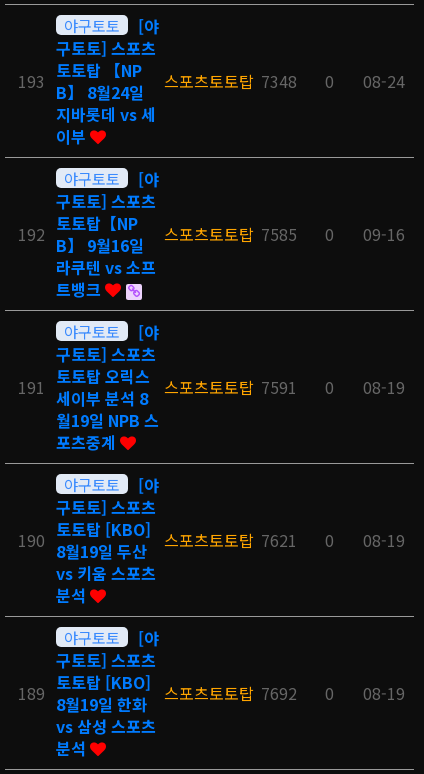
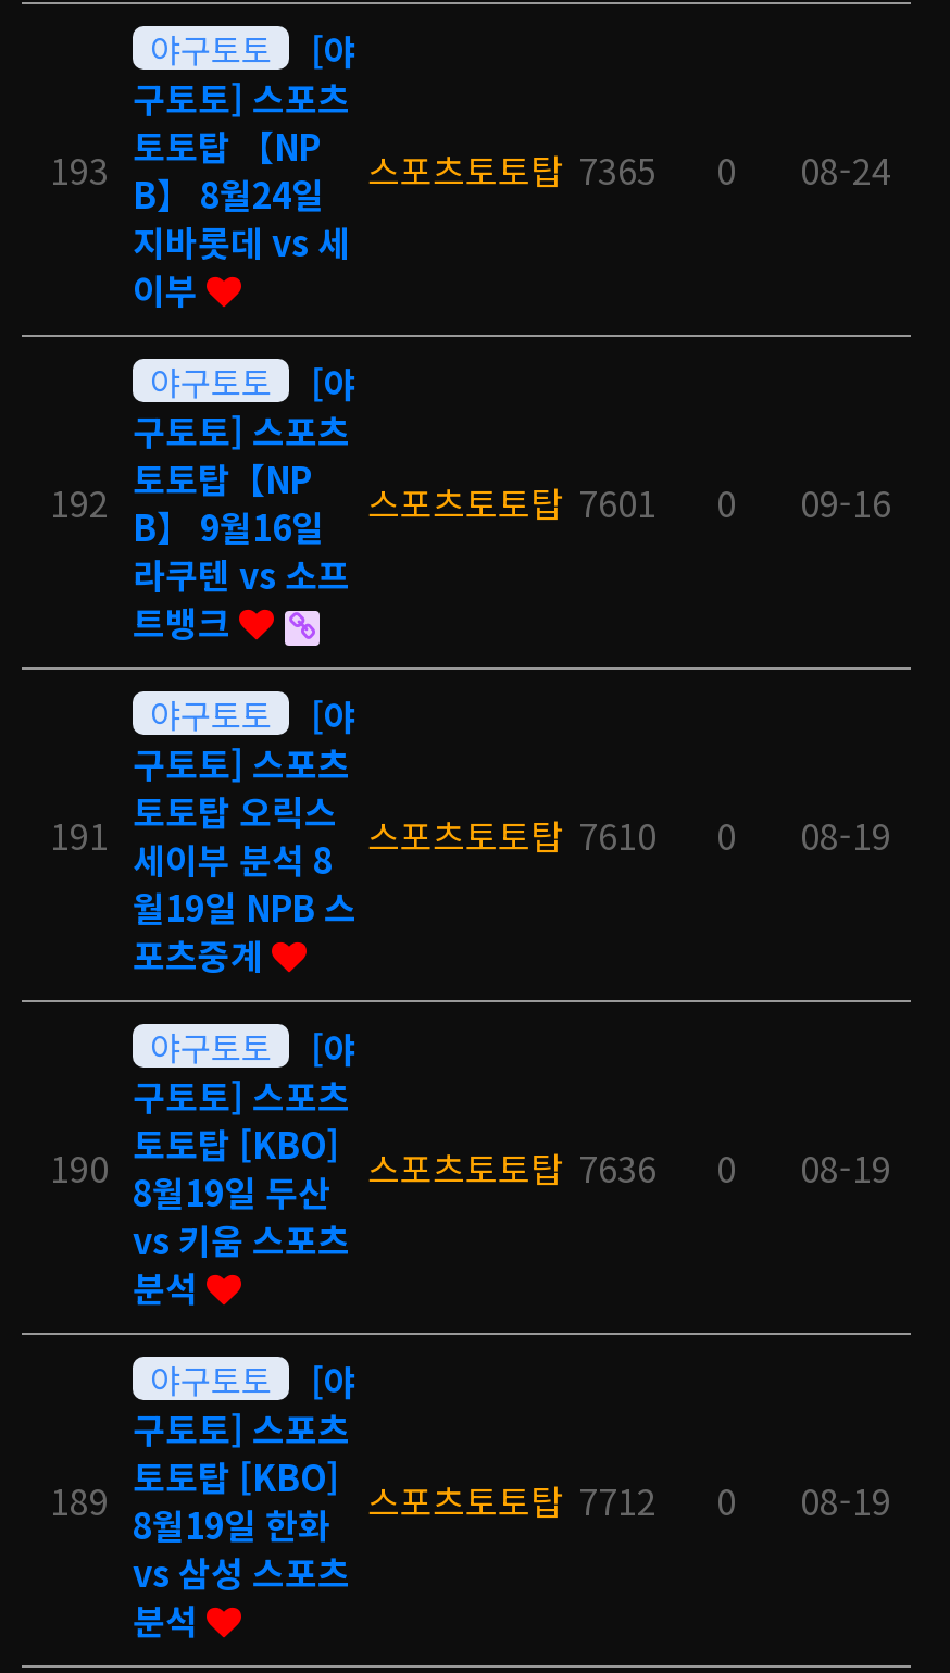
[164,69,297,93] 스포츠토토탑 7348 -> [367,144,657,196] 스포츠토토탑 7365
[164,222,297,246] 스포츠토토탑 7585 -> [367,477,657,529] 스포츠토토탑 7601
[164,375,297,399] 스포츠토토탑 7591 -> [367,809,657,862] 스포츠토토탑 7610
[164,528,297,552] 스포츠토토탑 7621 -> [367,1142,657,1194] 스포츠토토탑 7636
[164,681,297,705] 스포츠토토탑 7692 -> [367,1475,657,1527] 스포츠토토탑 7712

